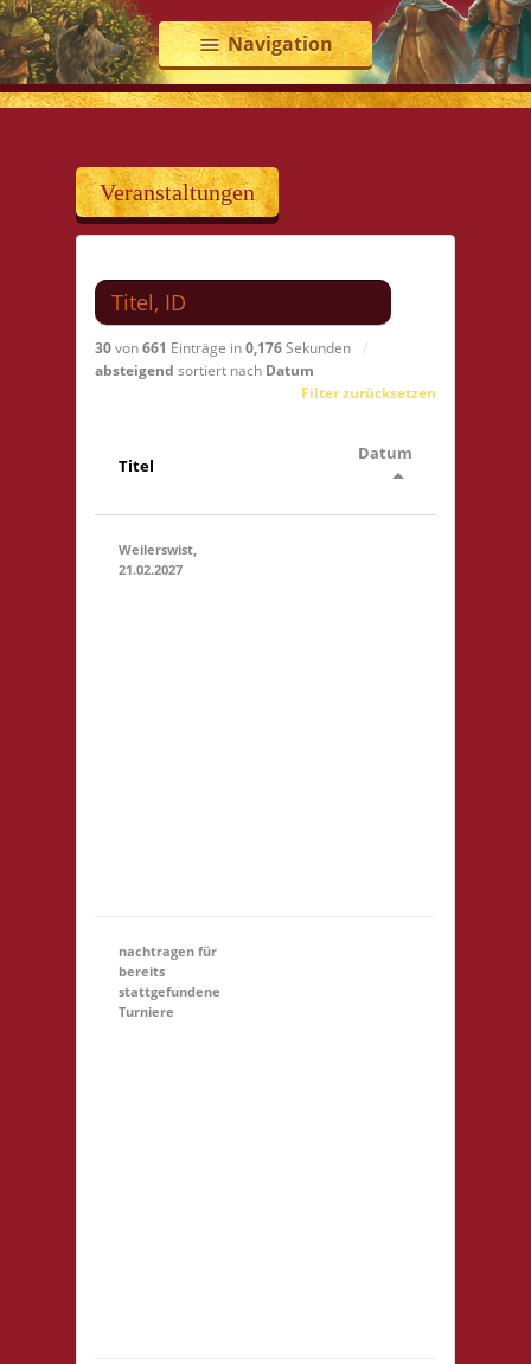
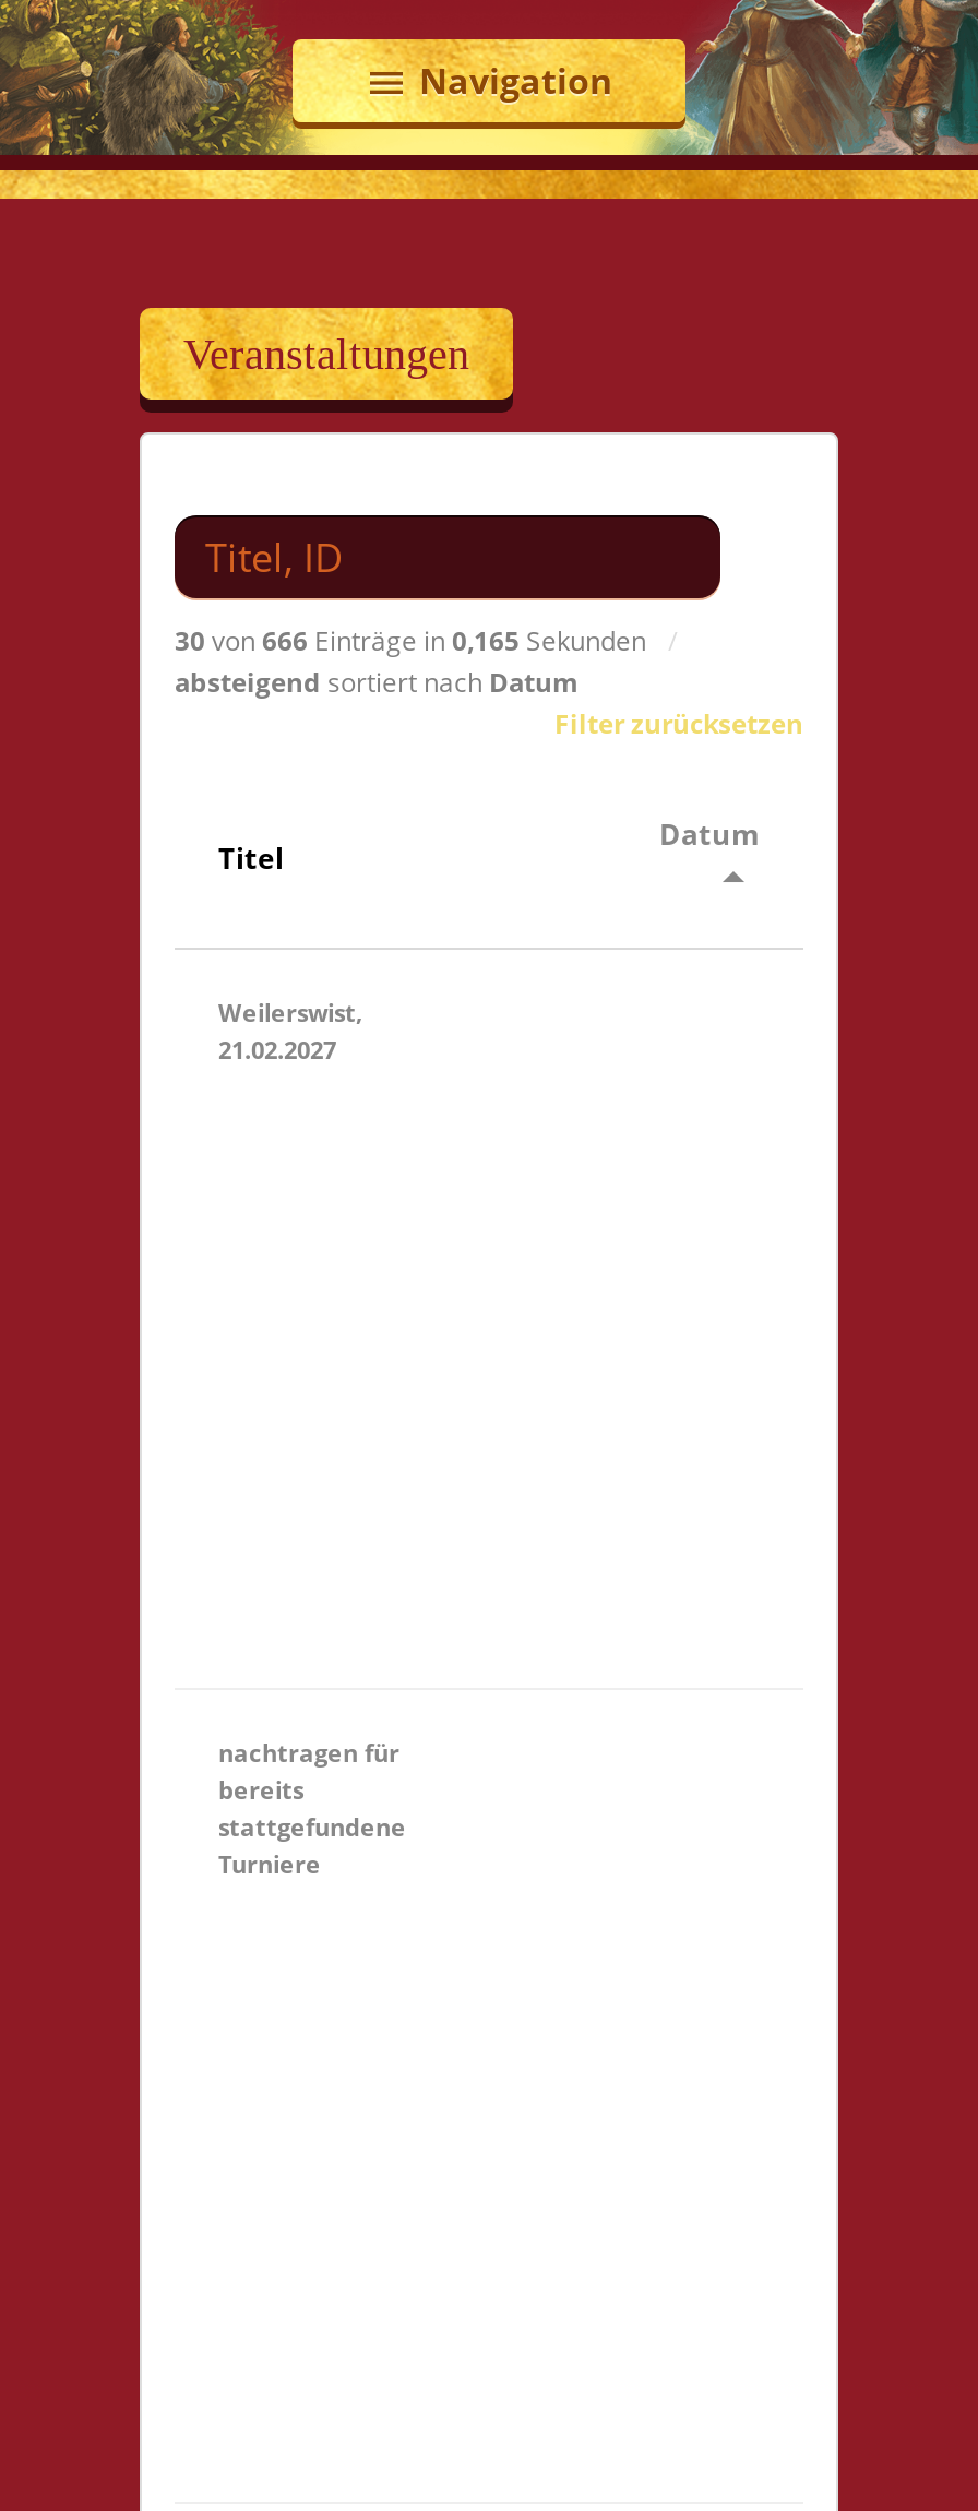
[95,338,367,358] 30 von 661 Einträge in 0,176 Sekunden / -> [175,622,677,659] 30 von 666 Einträge in 0,165 Sekunden /

